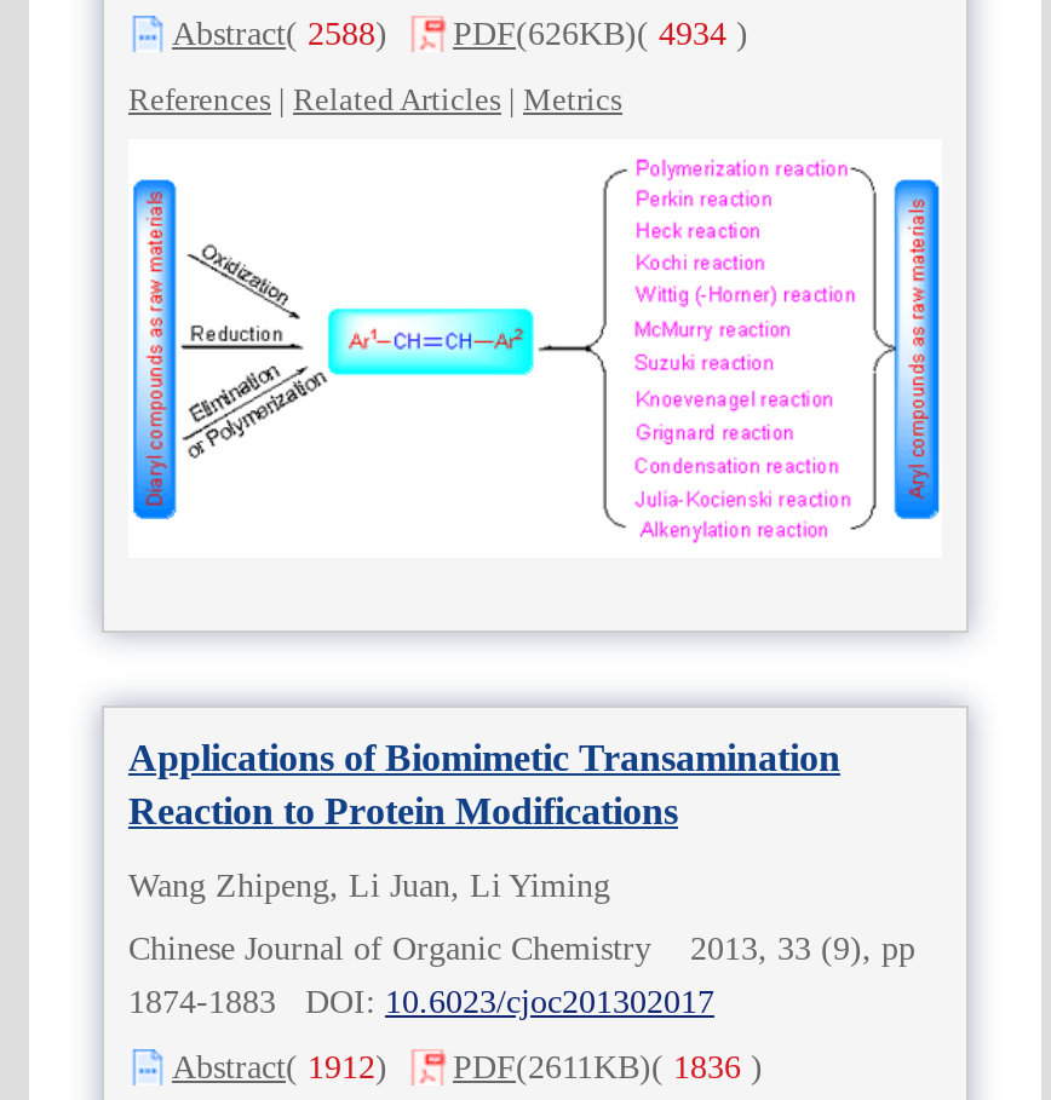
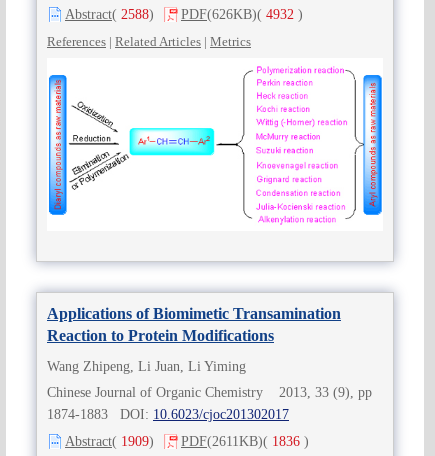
[172,17,748,53] Abstract(2588) PDF(626KB)(4934) -> [65,7,303,22] Abstract(2588) PDF(626KB)(4932)
[172,1050,763,1086] Abstract(1912) PDF(2611KB)(1836) -> [65,434,309,449] Abstract(1909) PDF(2611KB)(1836)

